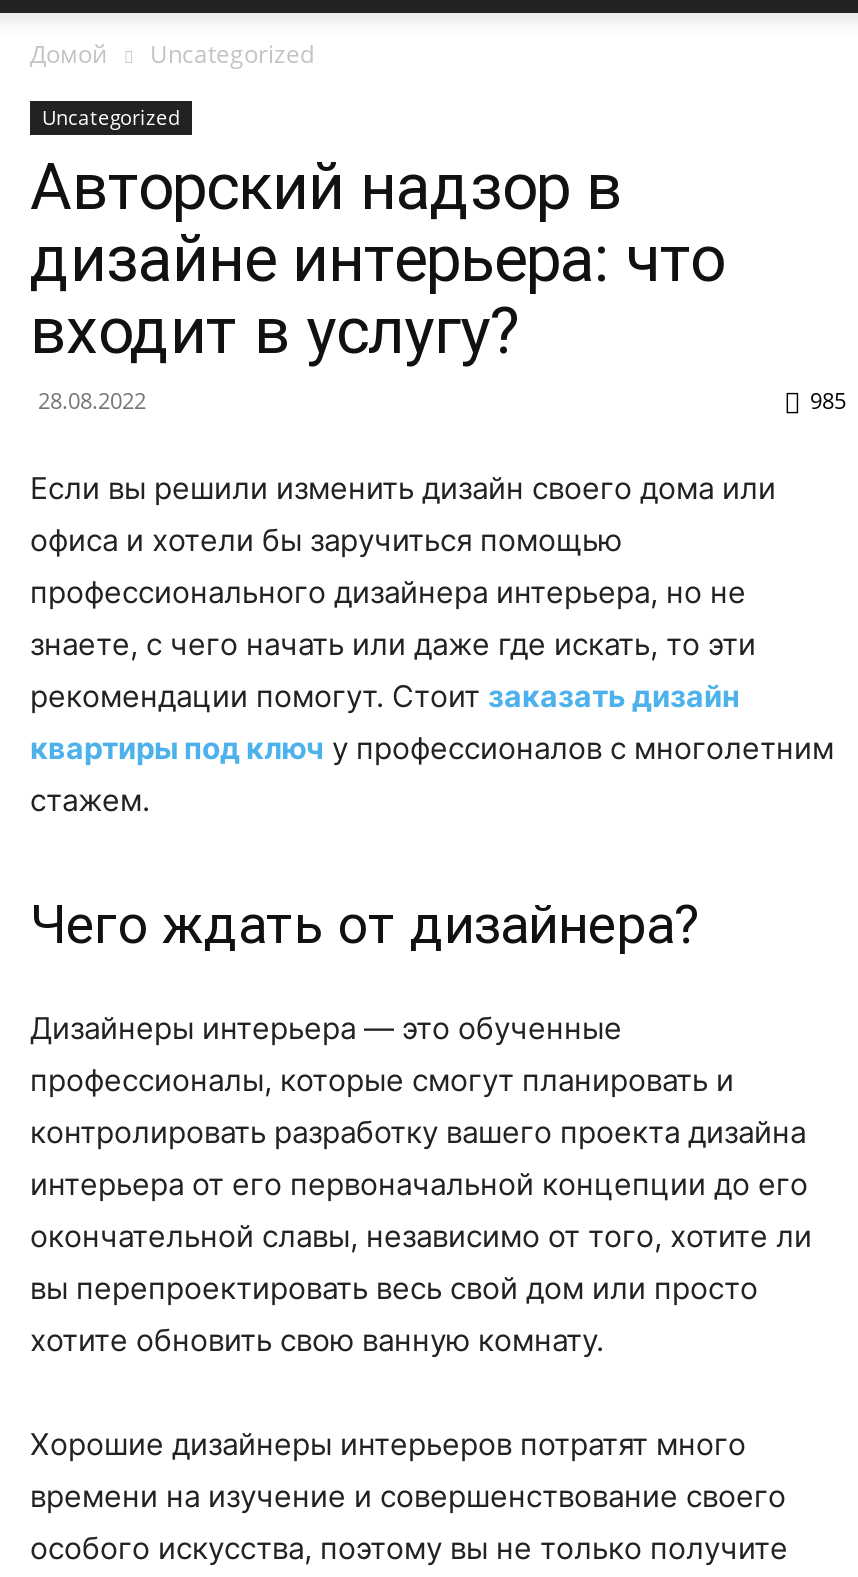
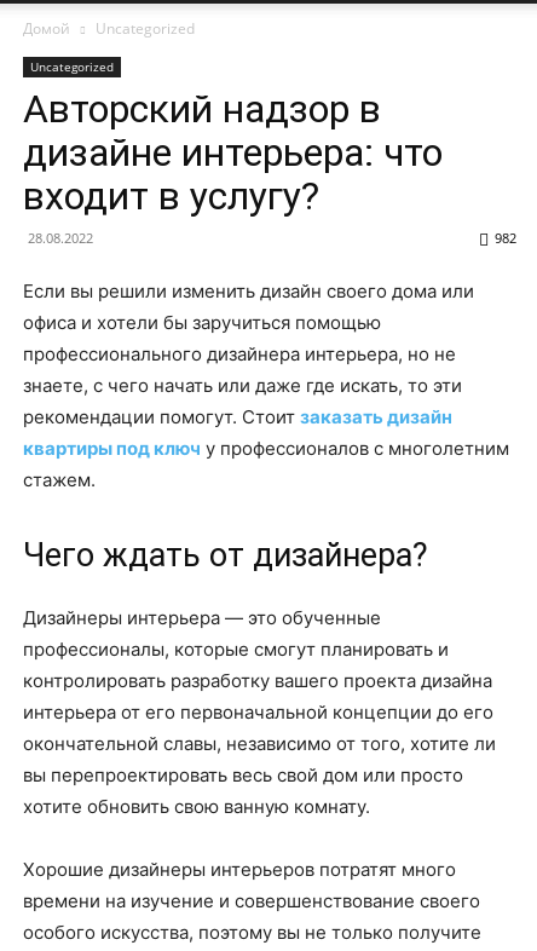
[810,385,846,415] 985 -> [495,229,516,247] 982

